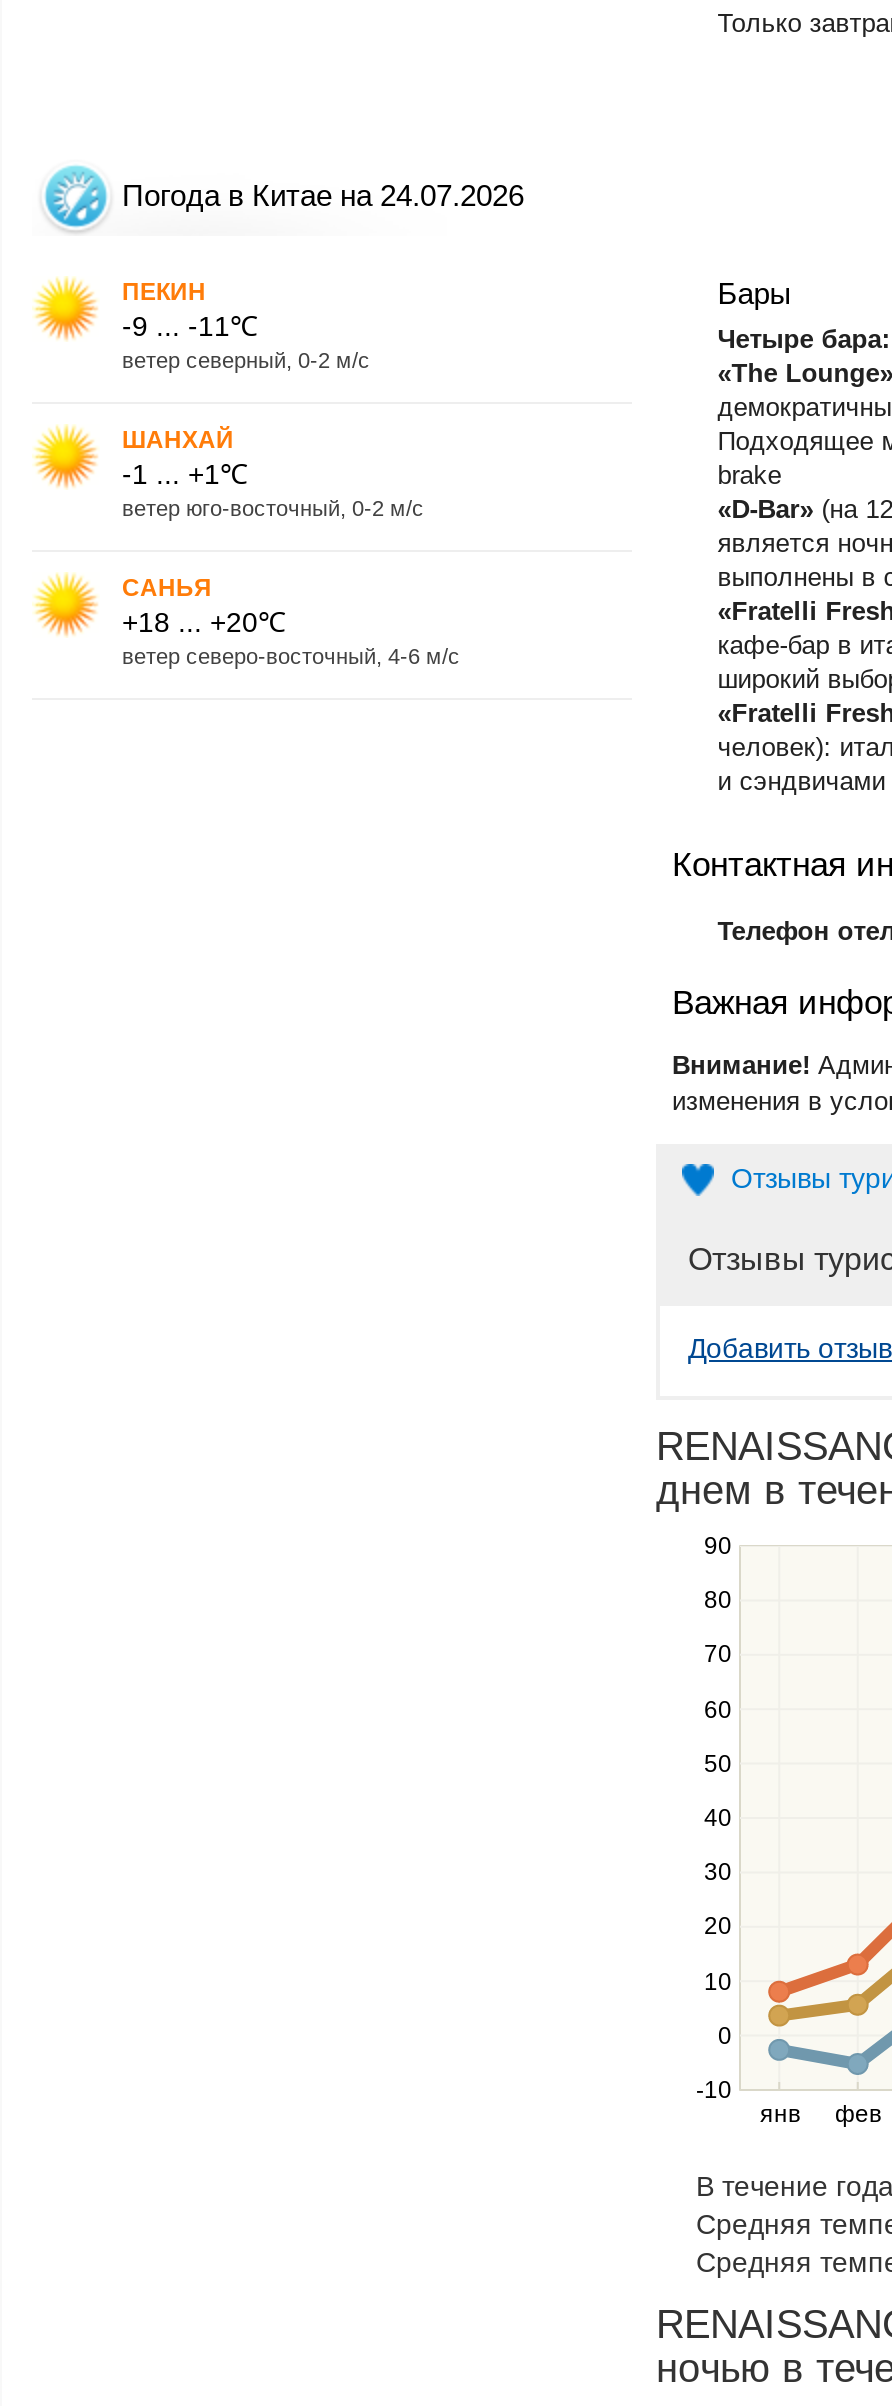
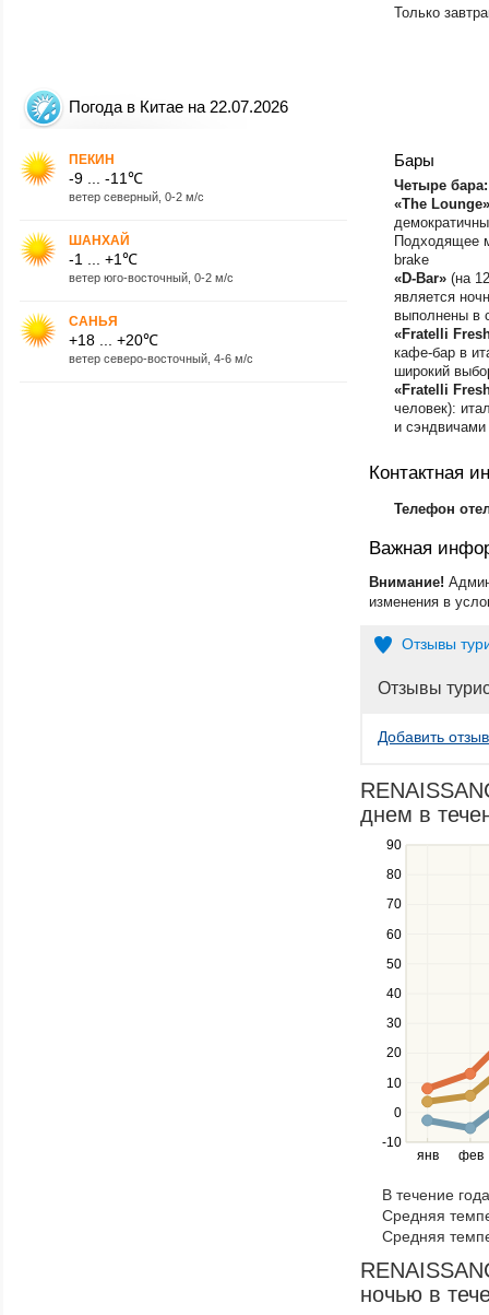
[122,178,524,212] Погода в Китае на 24.07.2026 -> [69,97,288,116] Погода в Китае на 22.07.2026

